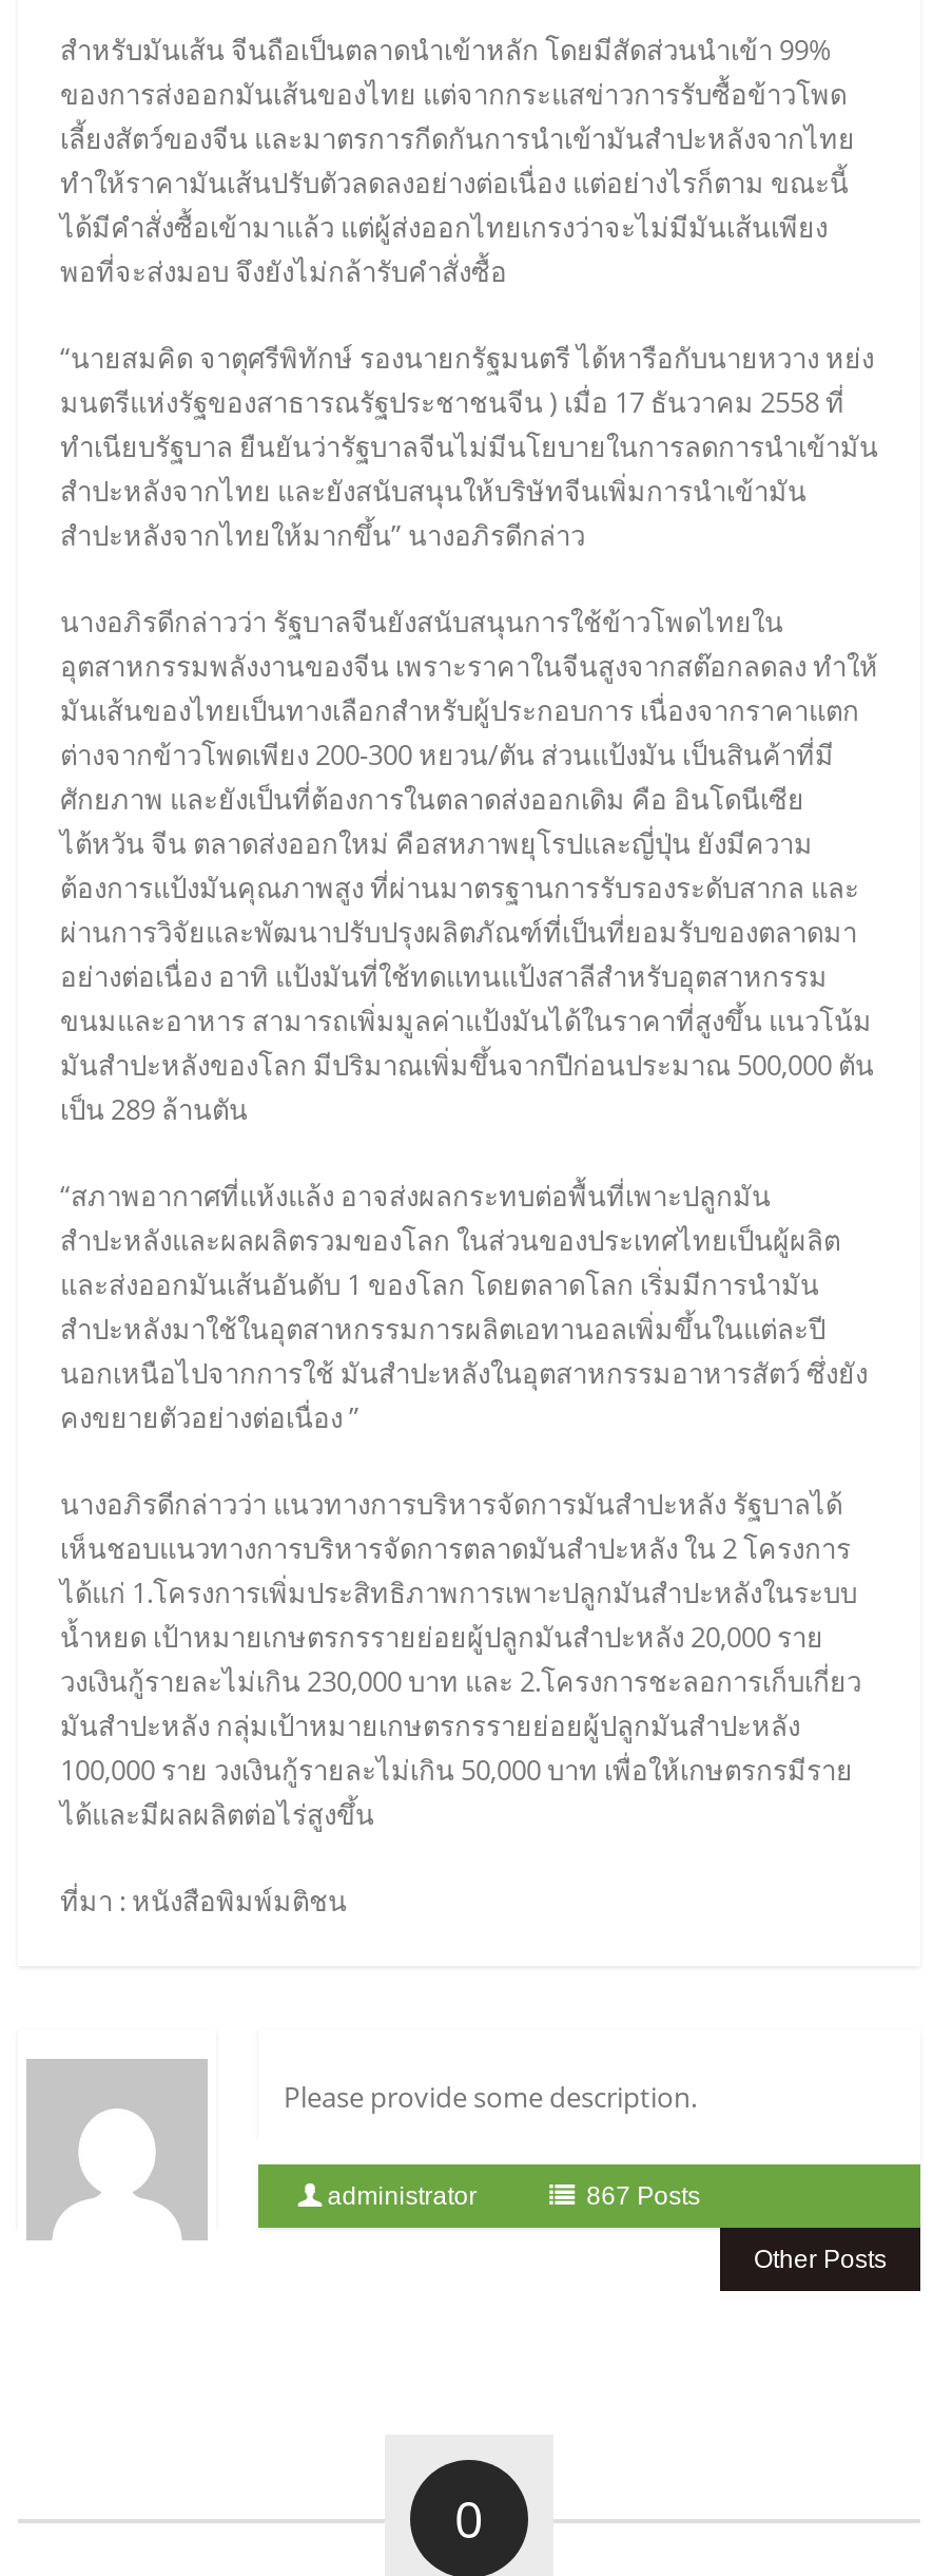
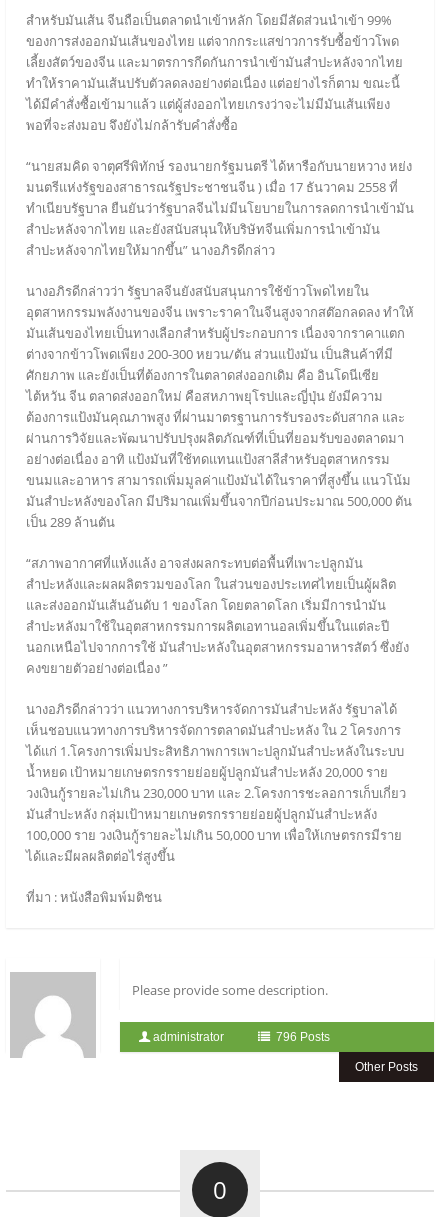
[580,2182,700,2212] 867 Posts -> [273,1030,330,1044] 796 Posts

